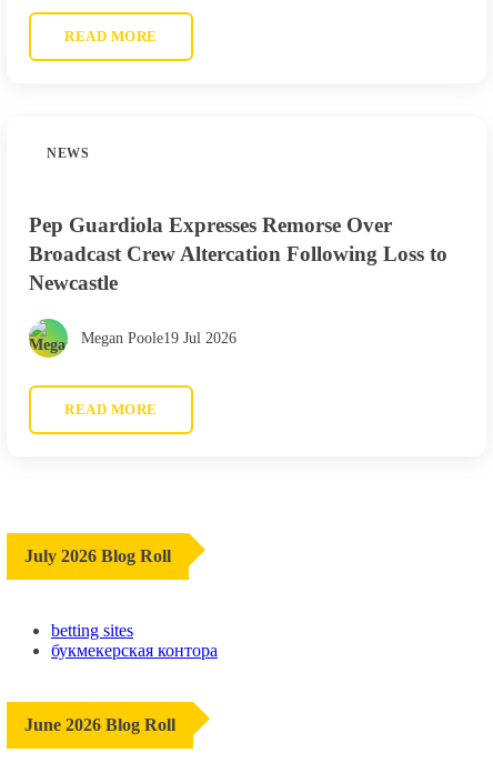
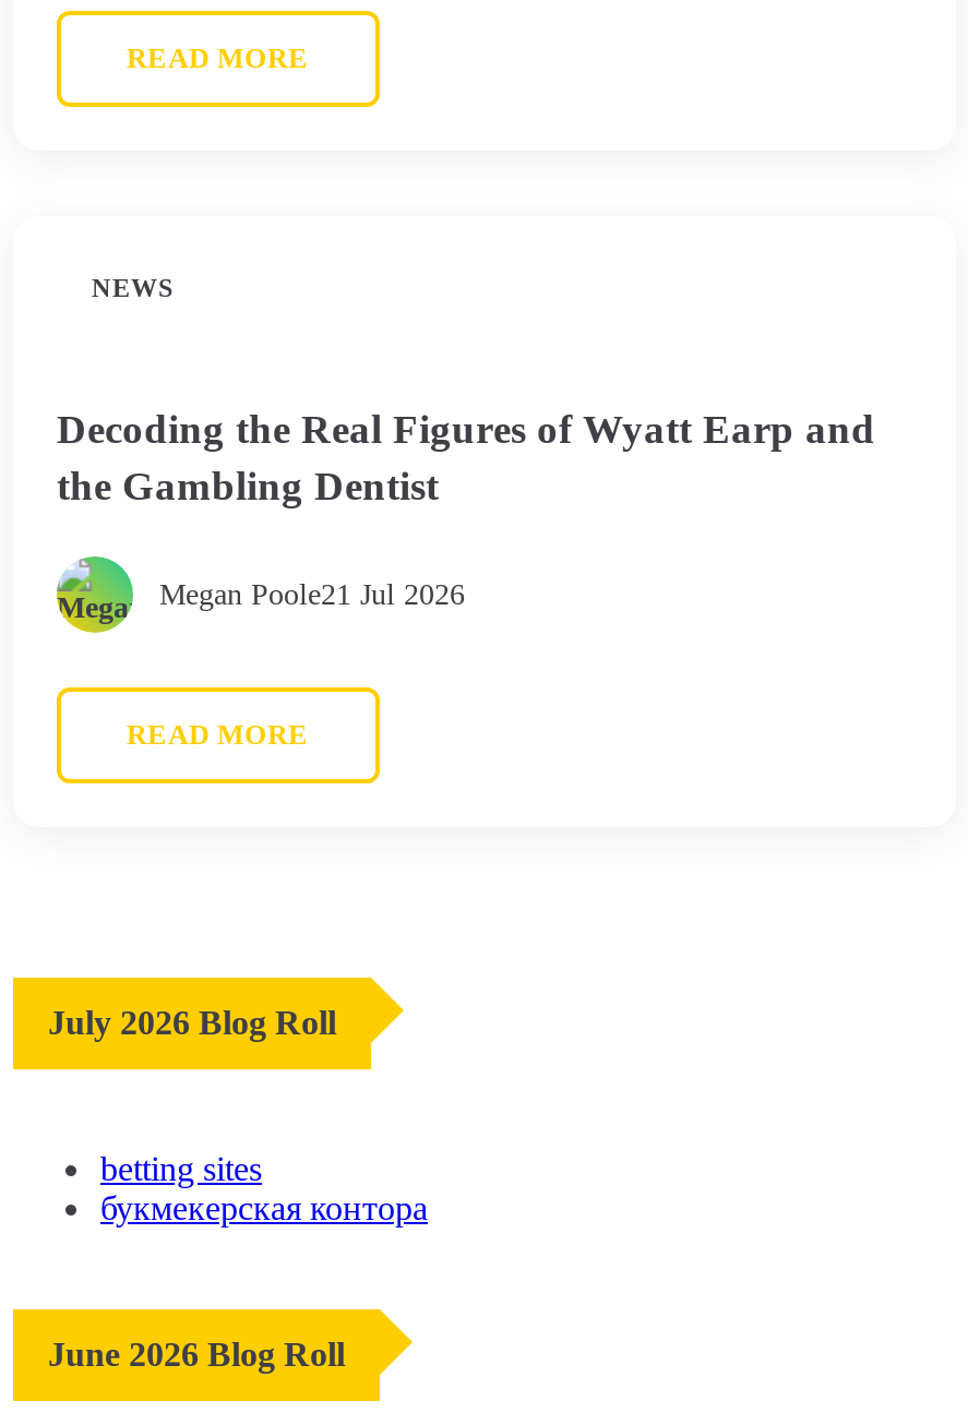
[29,214,447,295] Pep Guardiola Expresses Remorse Over | Broadcast Crew Altercation Following Loss to | Newcastle -> [57,407,875,509] Decoding the Real Figures of Wyatt Earp and | the Gambling Dentist
[81,329,237,346] Megan Poole19 Jul 2026 -> [159,577,465,610] Megan Poole21 Jul 2026

